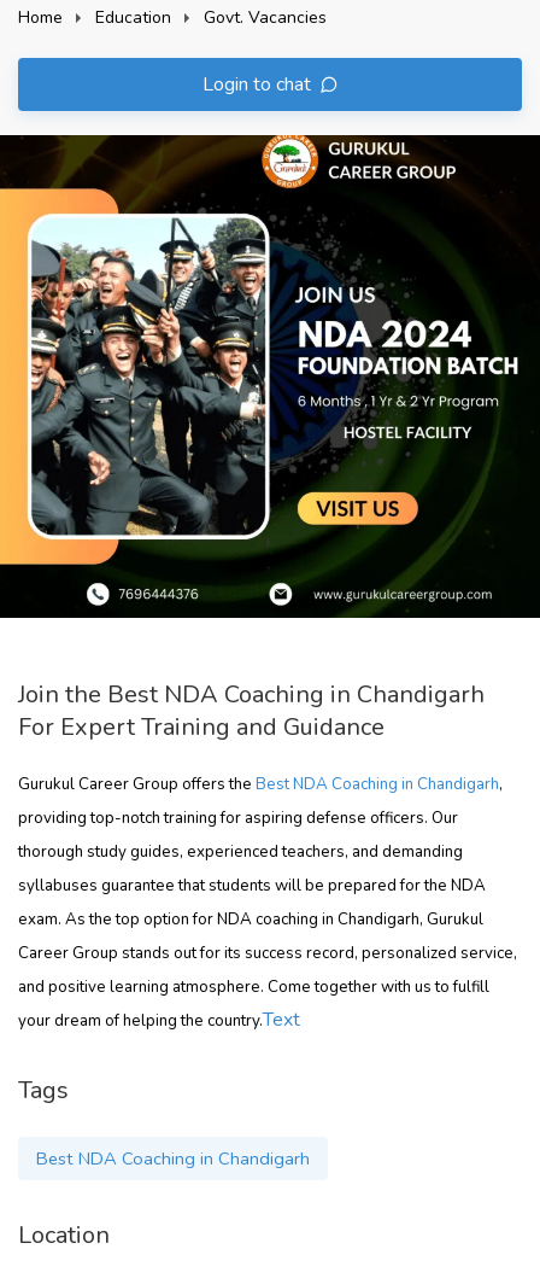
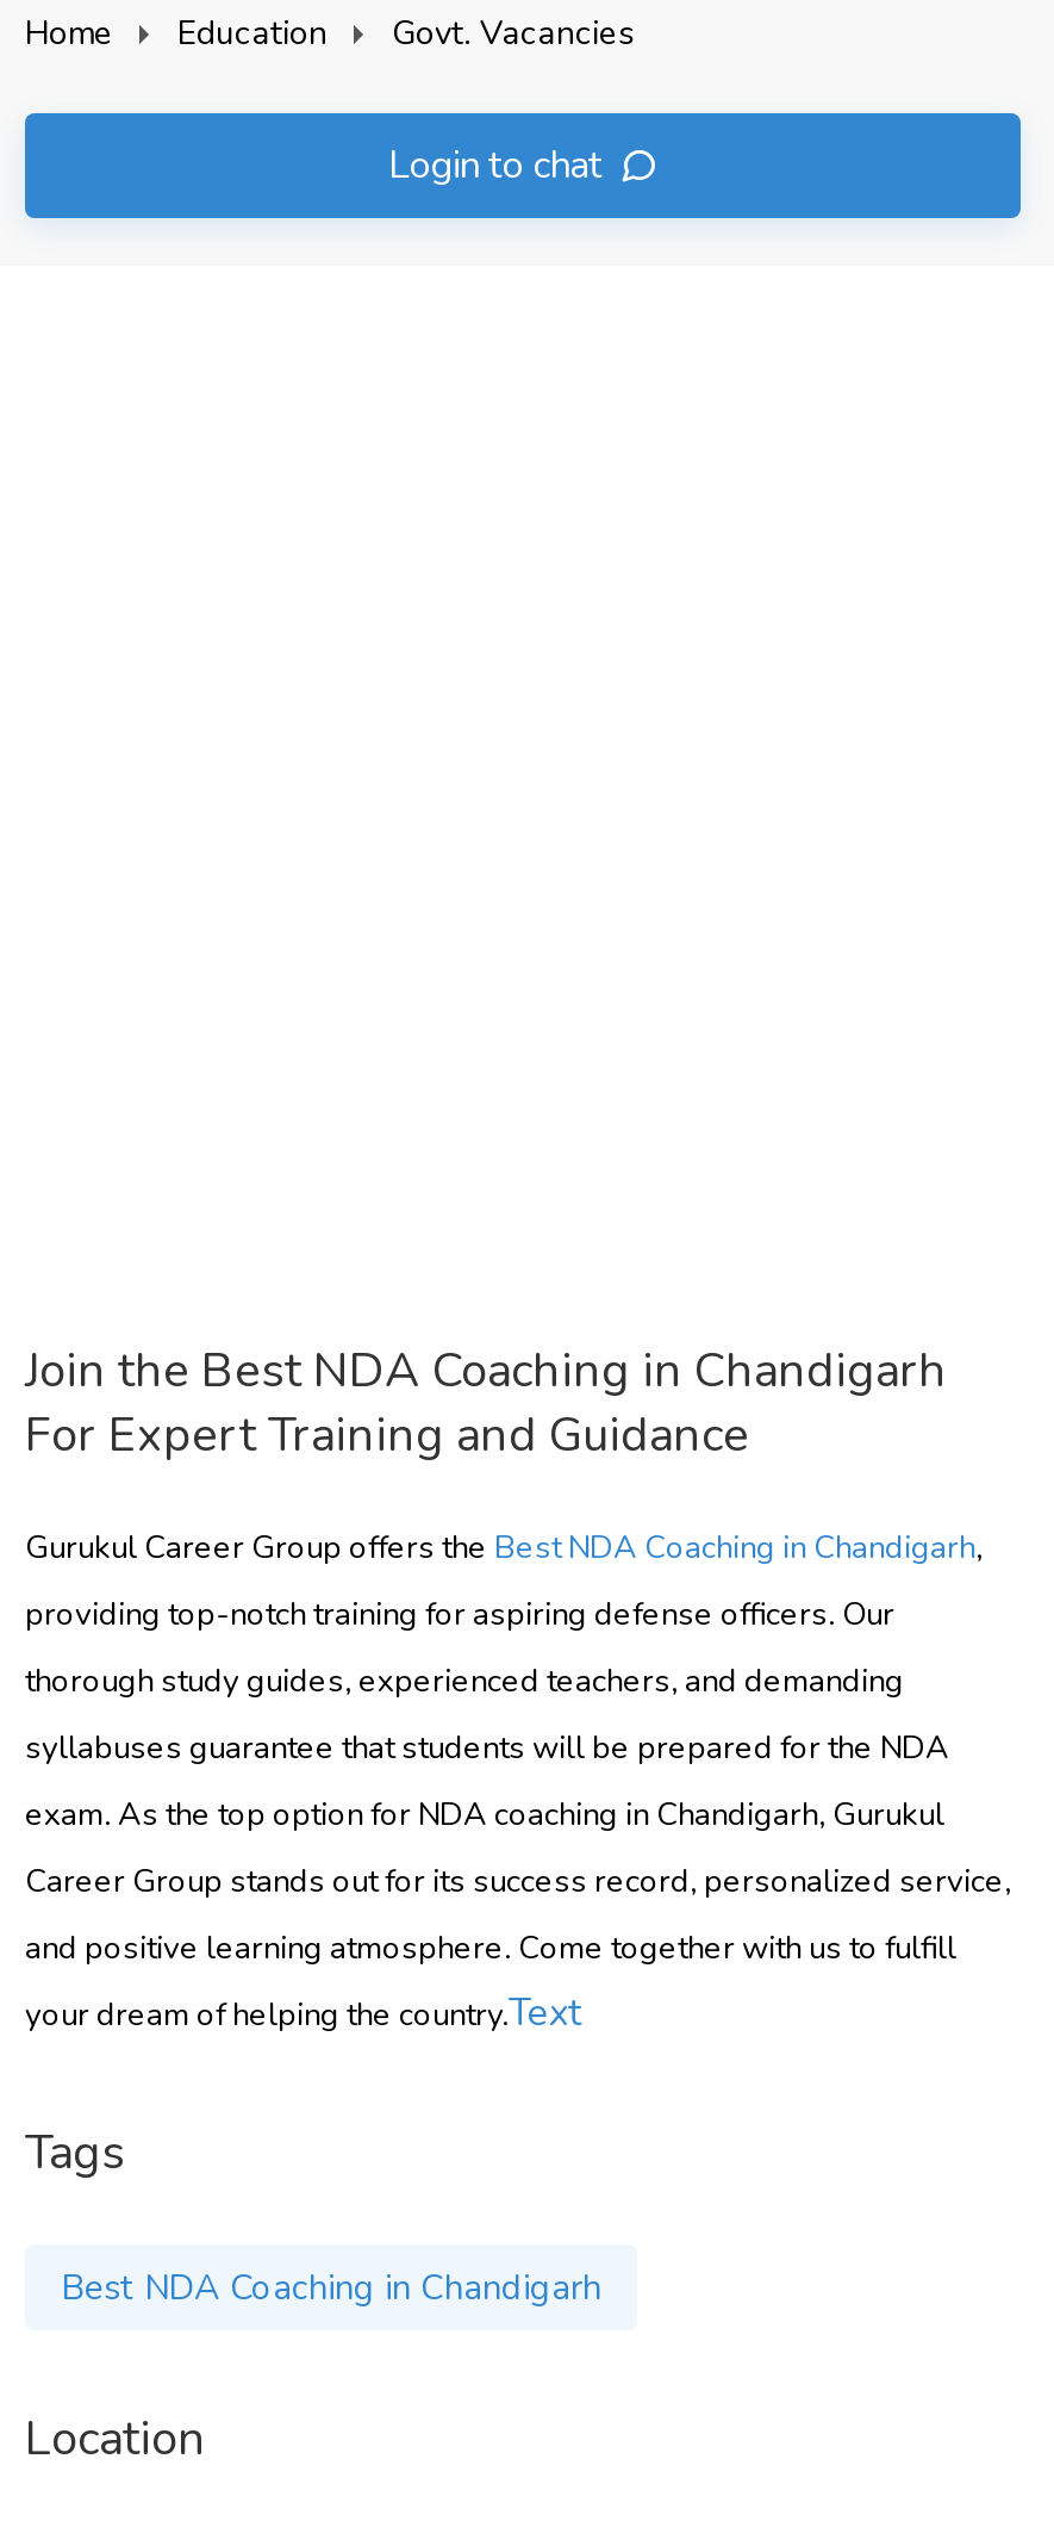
[4,134,536,619] [image] -> none

